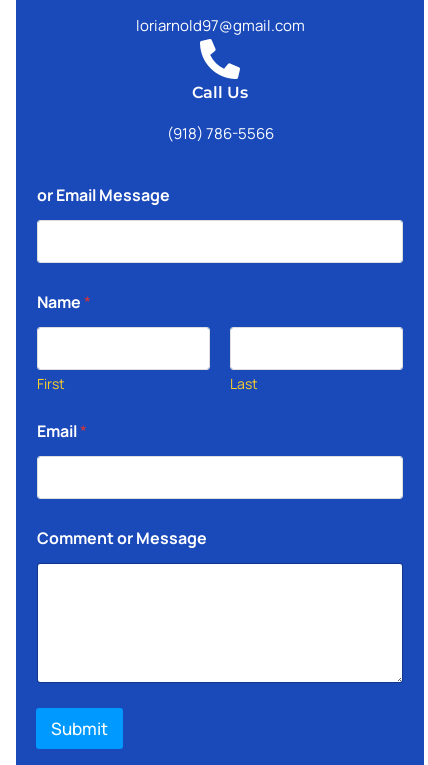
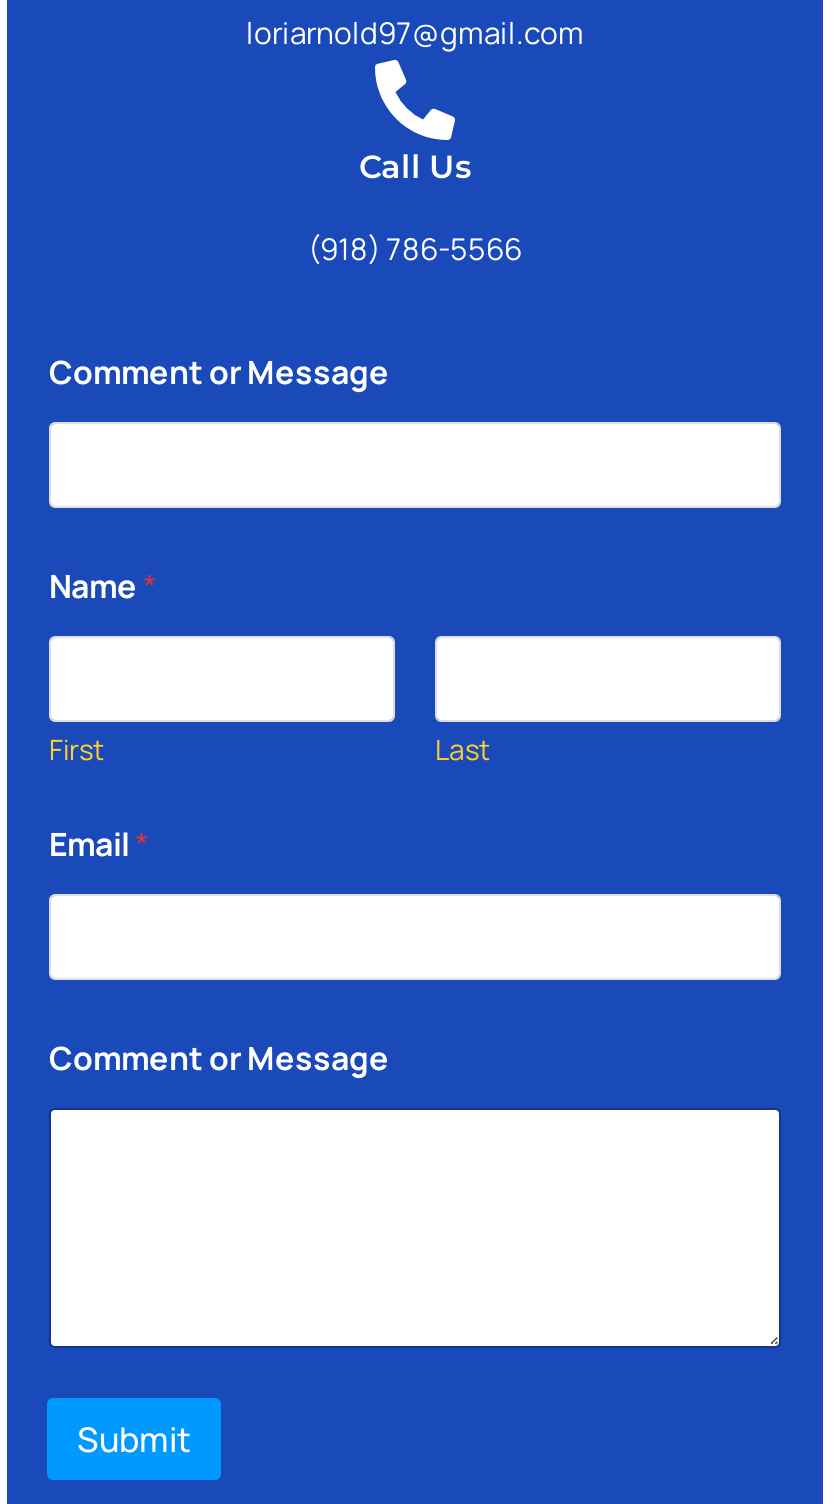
[37,184,170,206] or Email Message -> [49,350,389,394] Comment or Message

